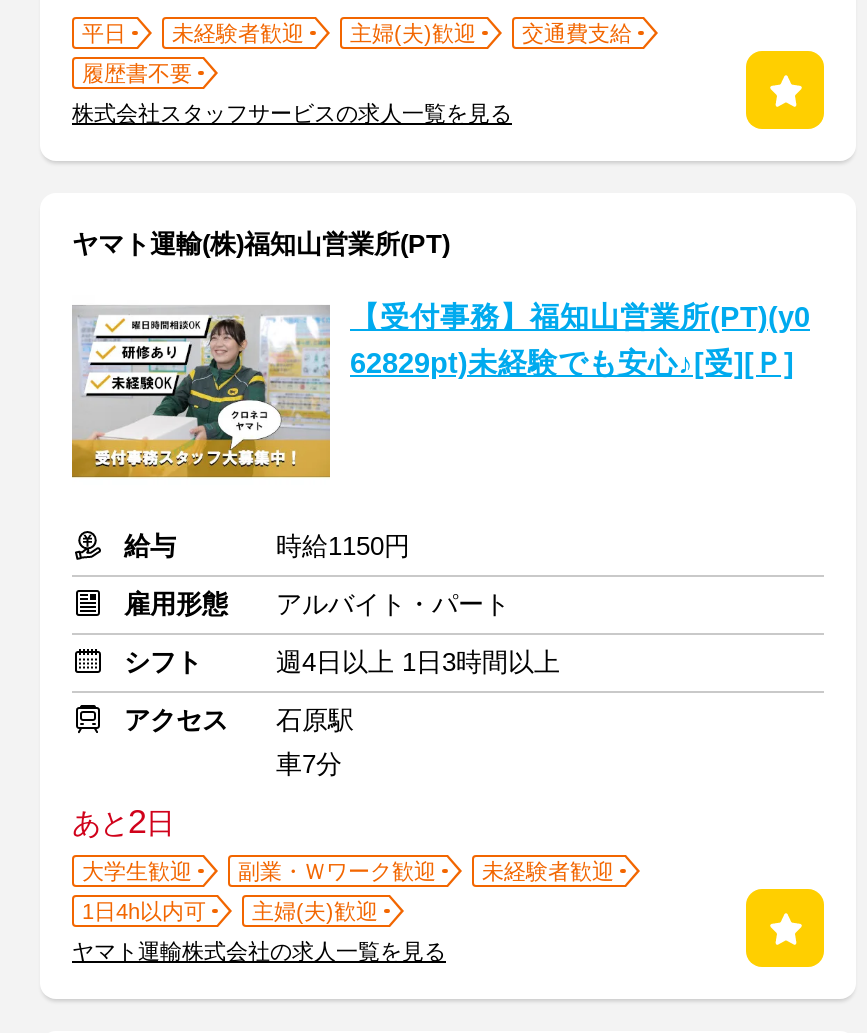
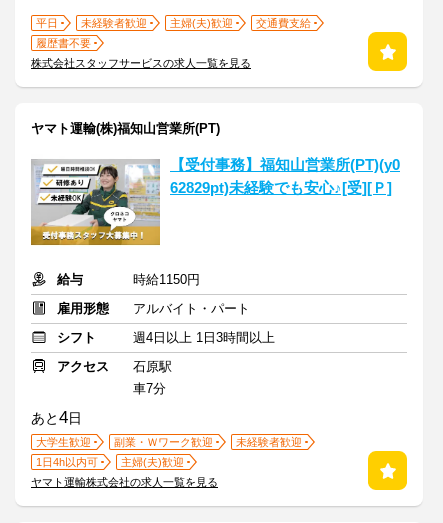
[72,803,174,841] あと2日 -> [31,408,82,427] あと4日

